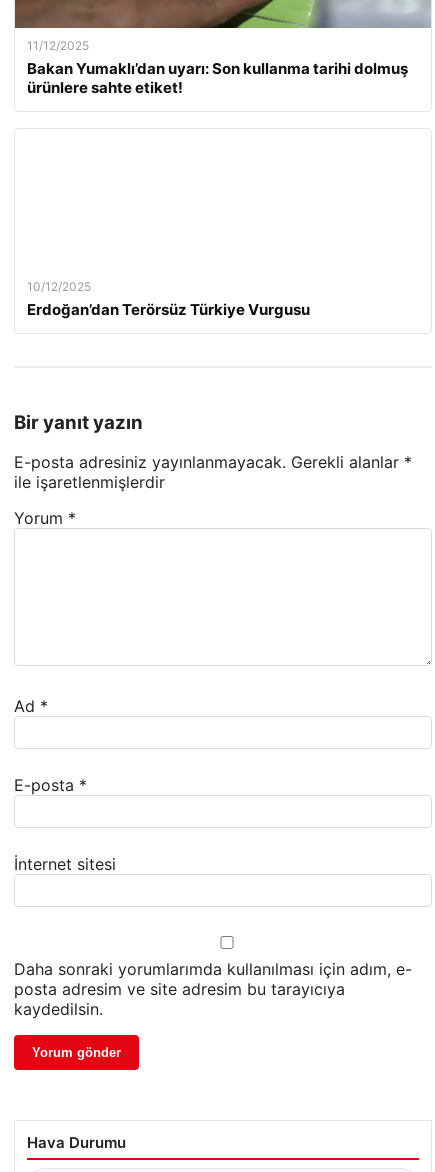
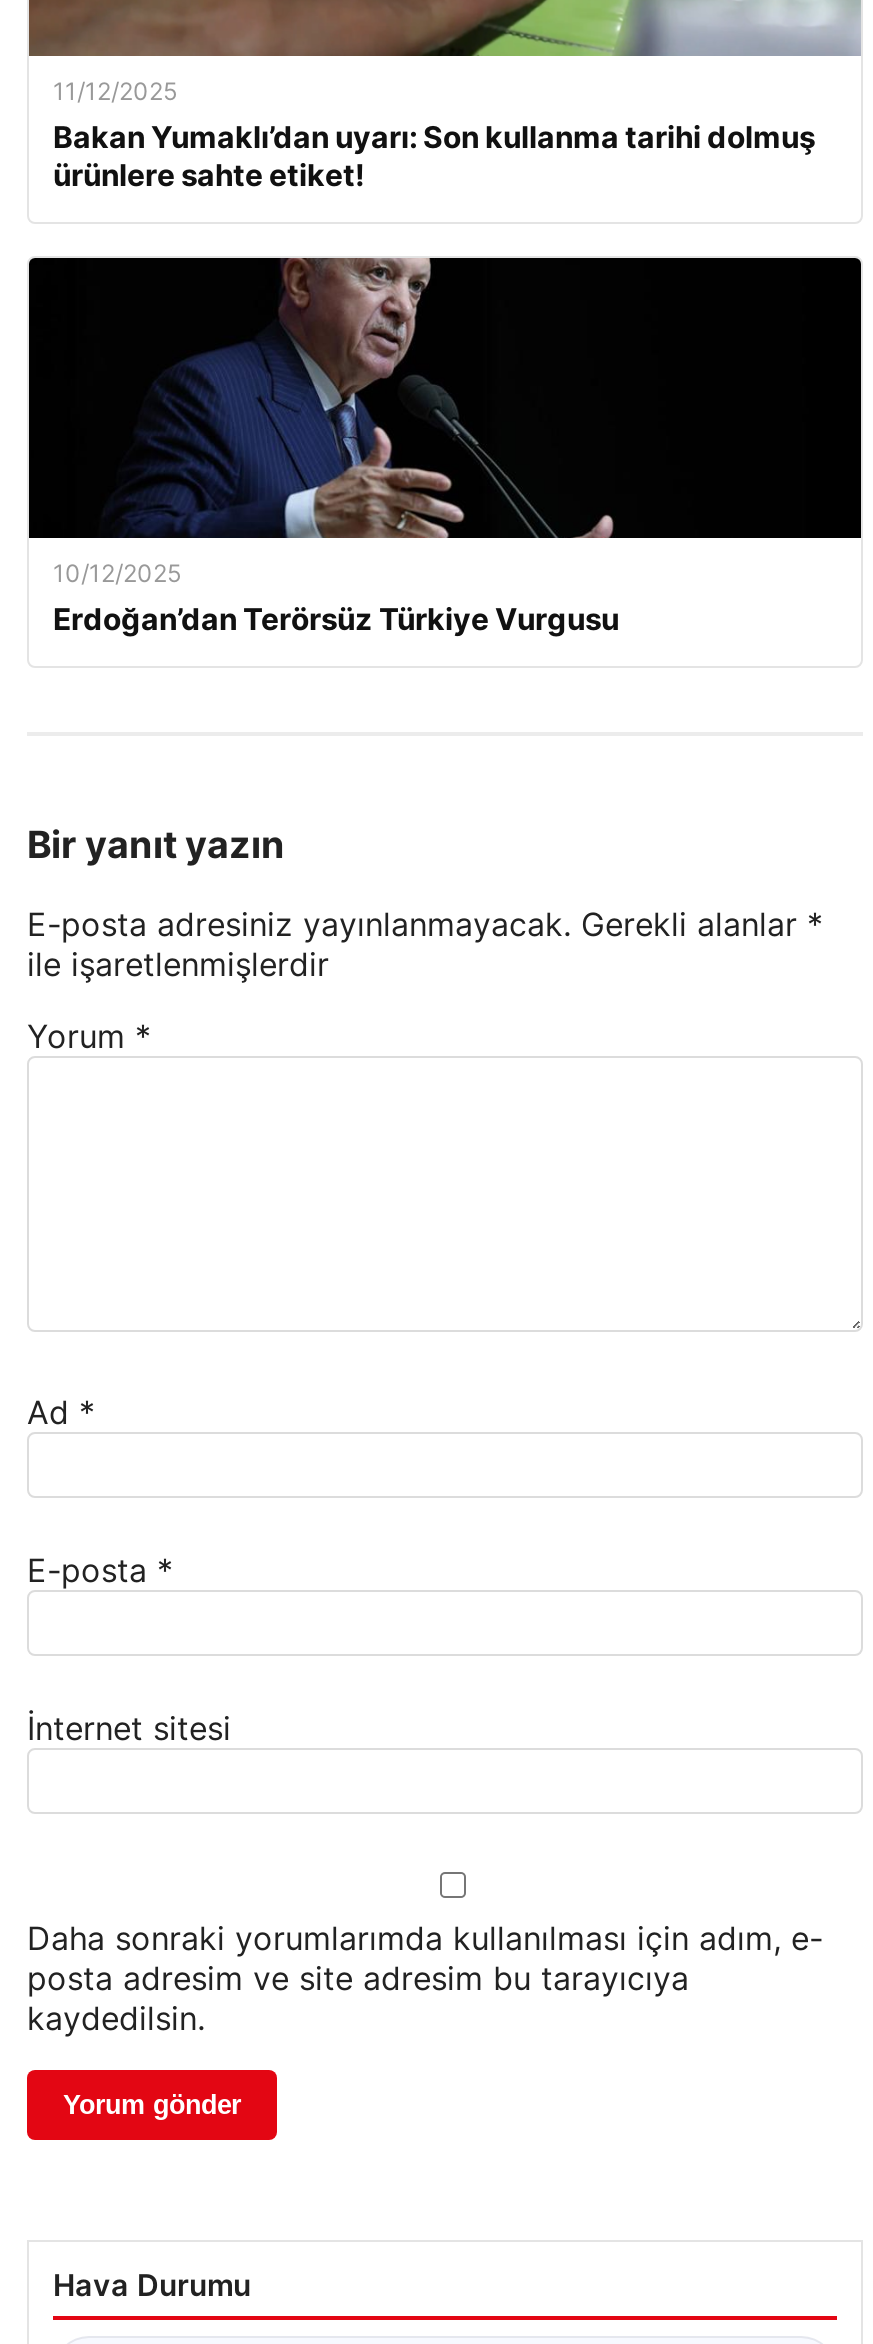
none -> [27,256,863,540] [image]

